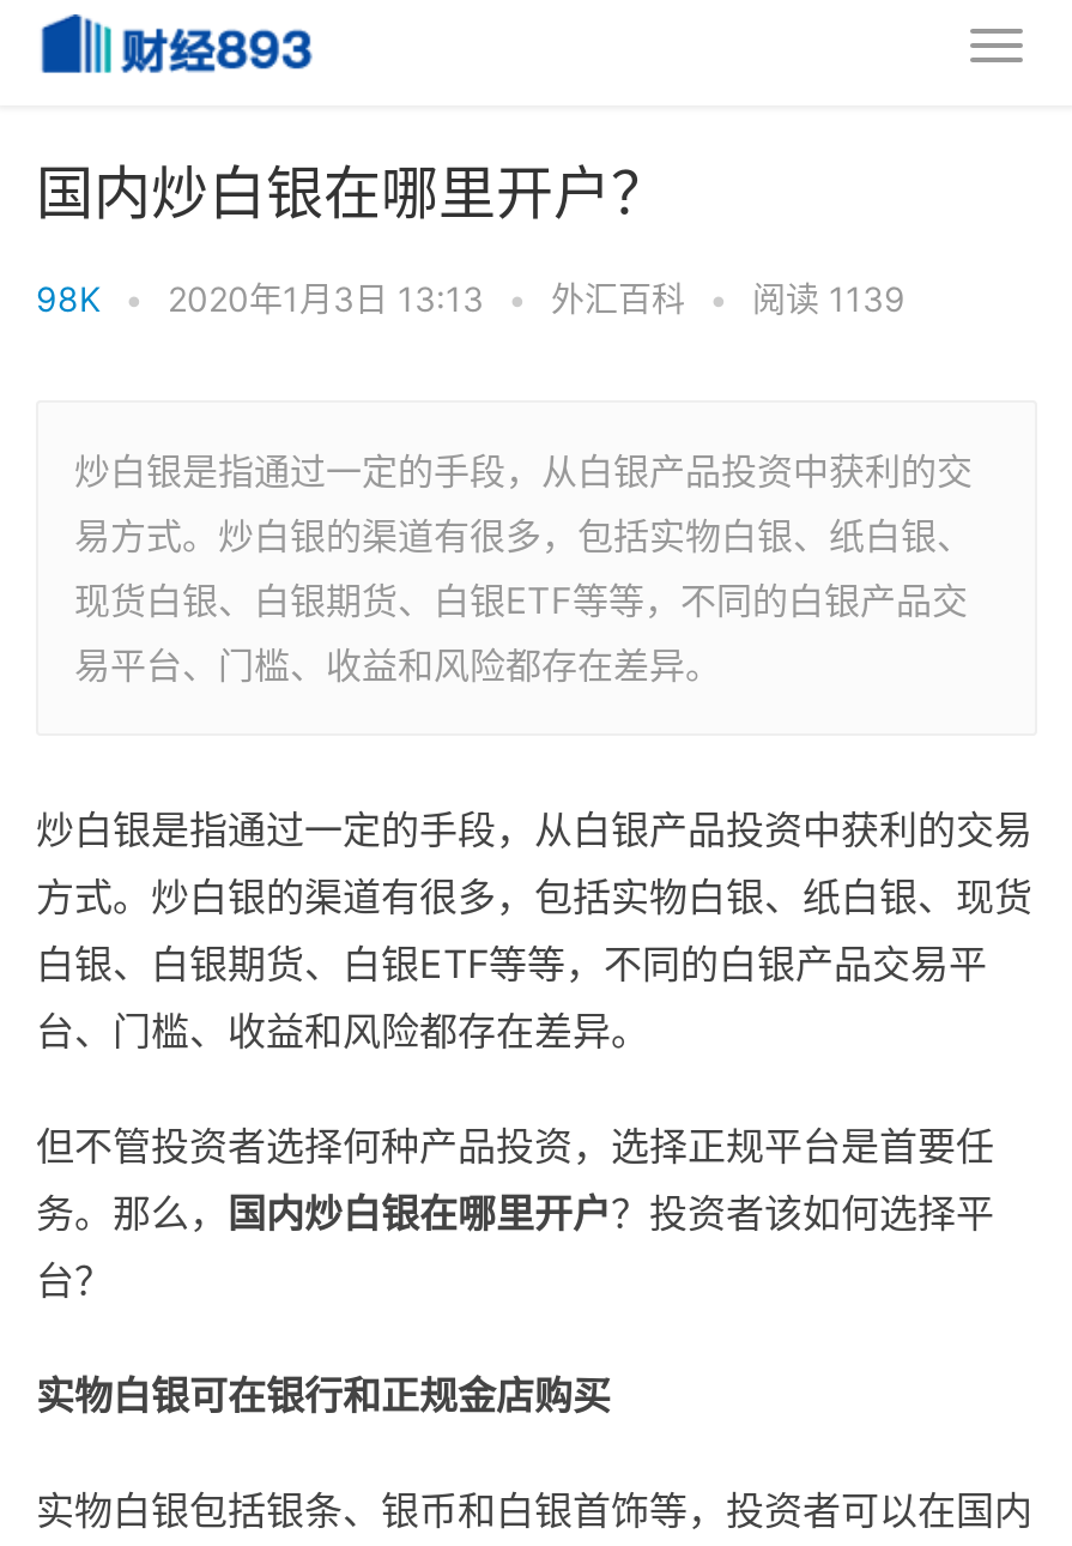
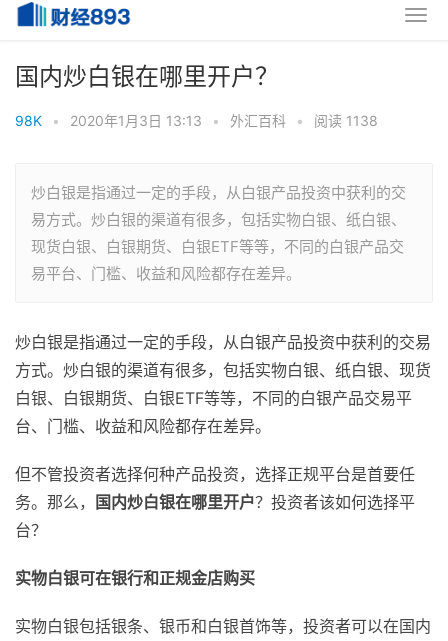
[36,278,906,319] 98K • 2020年1月3日 13:13 • 外汇百科 • 阅读 1139 -> [15,112,378,129] 98K • 2020年1月3日 13:13 • 外汇百科 • 阅读 1138

